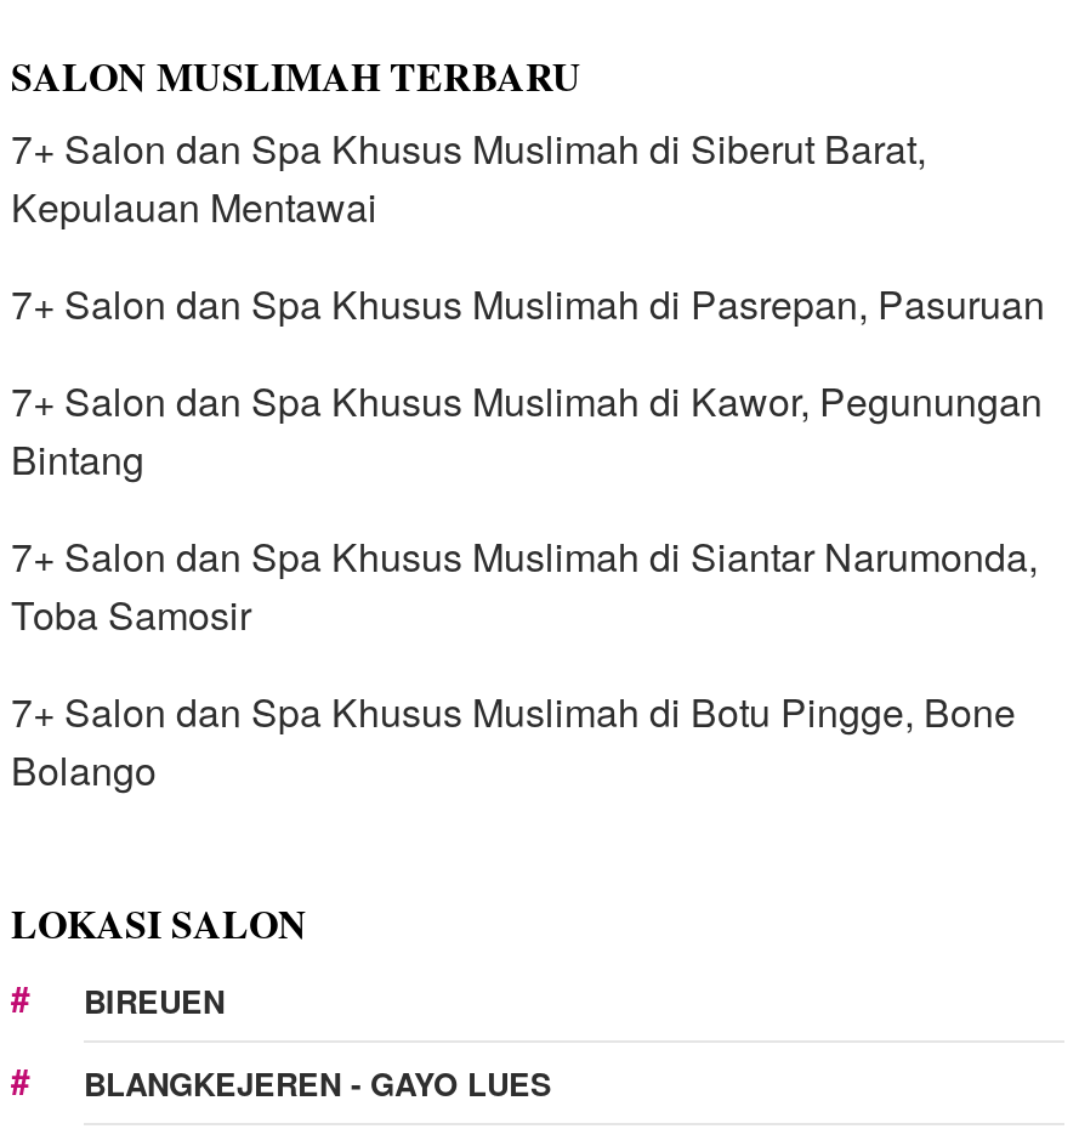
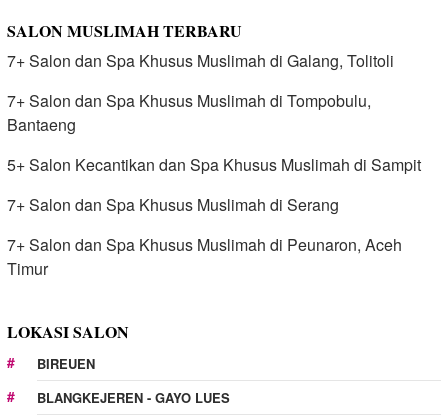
[11,119,926,233] 7+ Salon dan Spa Khusus Muslimah di Siberut Barat, | Kepulauan Mentawai -> [7,49,394,72] 7+ Salon dan Spa Khusus Muslimah di Galang, Tolitoli
[11,275,1045,330] 7+ Salon dan Spa Khusus Muslimah di Pasrepan, Pasuruan -> [7,89,371,136] 7+ Salon dan Spa Khusus Muslimah di Tompobulu, | Bantaeng
[11,372,1043,486] 7+ Salon dan Spa Khusus Muslimah di Kawor, Pegunungan | Bintang -> [7,153,421,176] 5+ Salon Kecantikan dan Spa Khusus Muslimah di Sampit
[11,527,1038,641] 7+ Salon dan Spa Khusus Muslimah di Siantar Narumonda, | Toba Samosir -> [7,193,339,216] 7+ Salon dan Spa Khusus Muslimah di Serang
[11,682,1016,797] 7+ Salon dan Spa Khusus Muslimah di Botu Pingge, Bone | Bolango -> [7,233,402,280] 7+ Salon dan Spa Khusus Muslimah di Peunaron, Aceh | Timur

